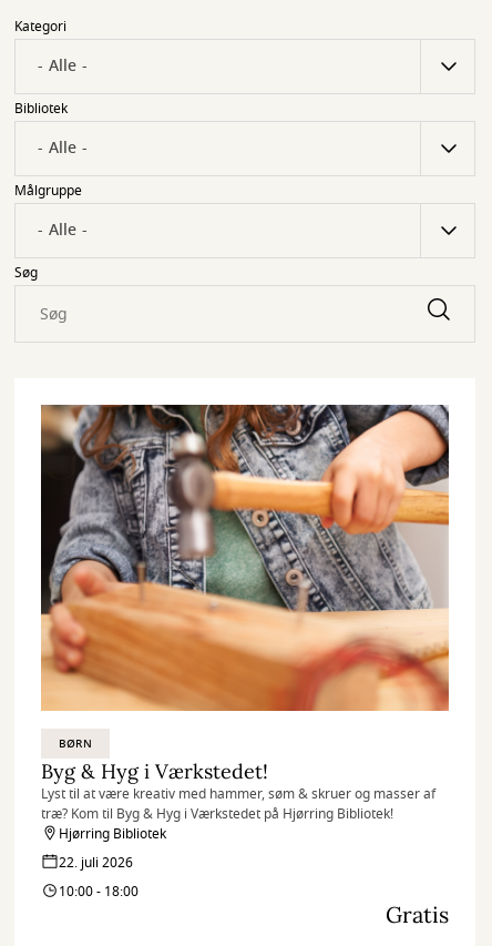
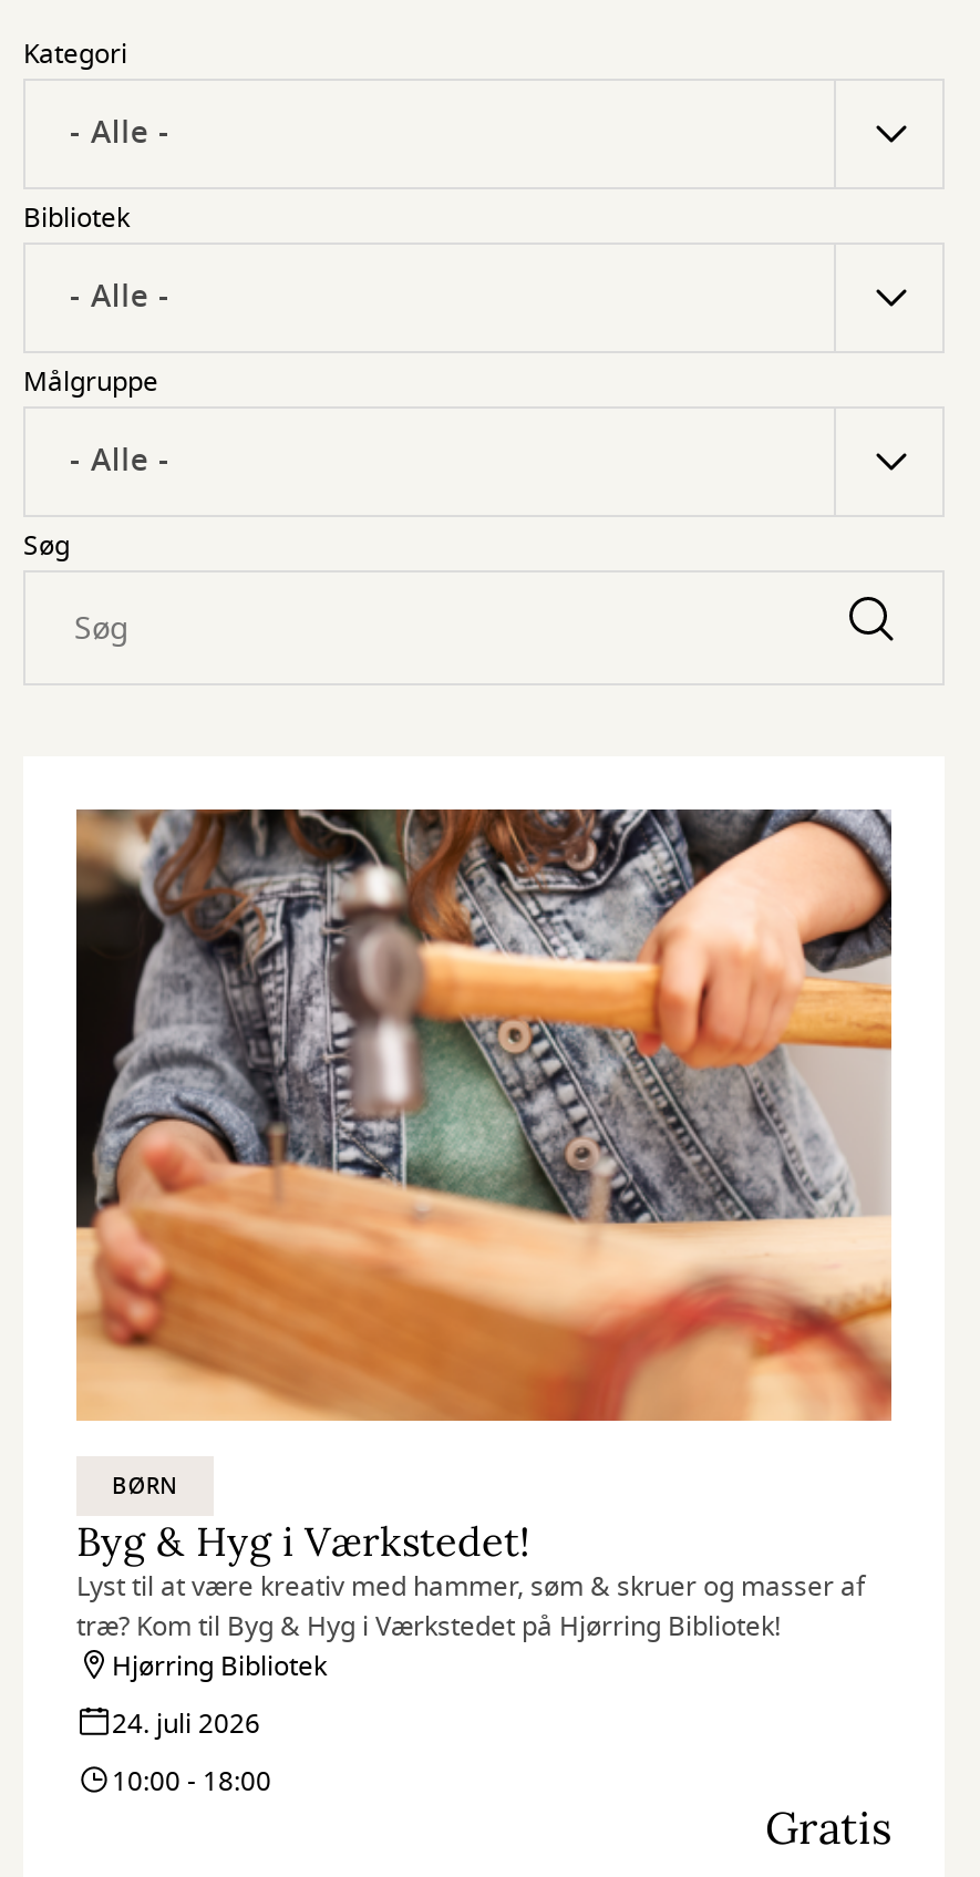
[59,853,133,873] 22. juli 2026 -> [112,1704,260,1744] 24. juli 2026

